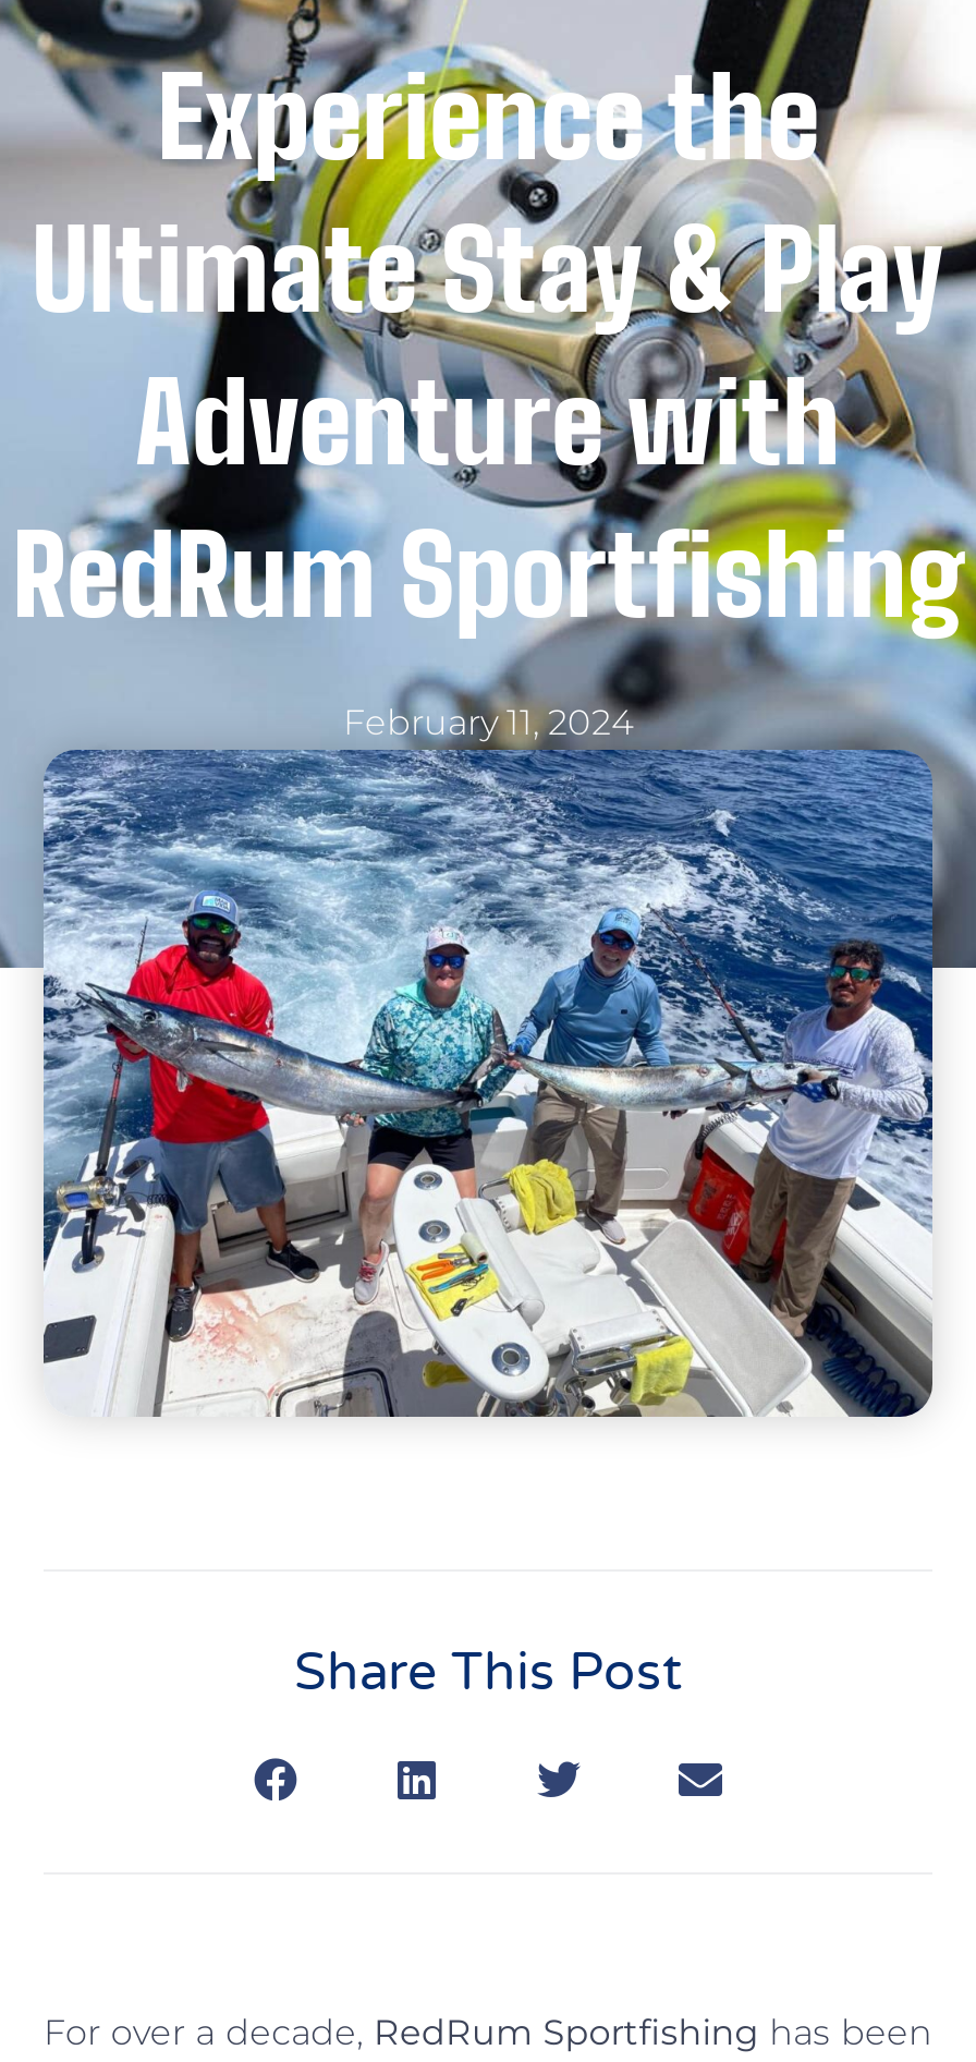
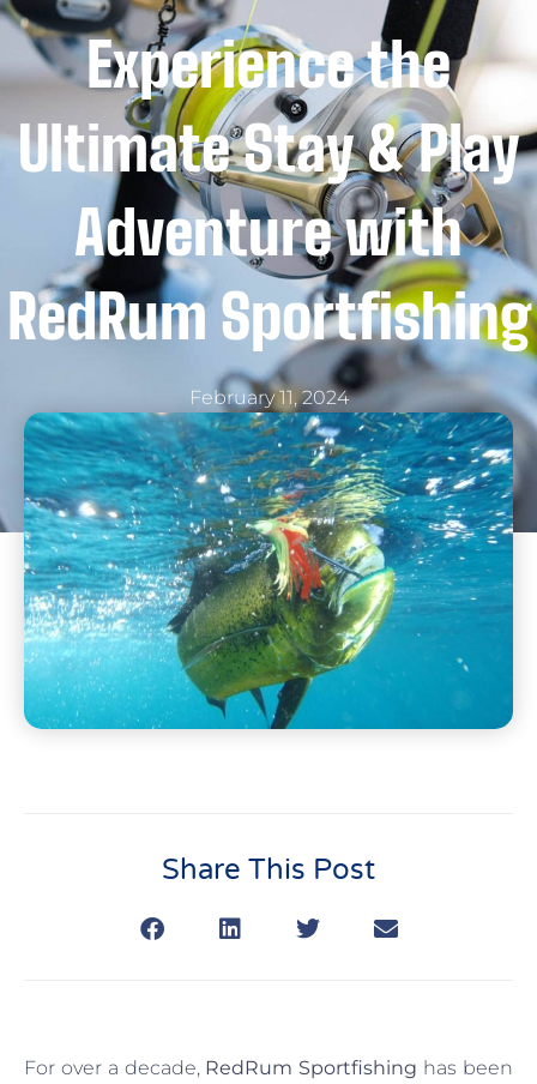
[41,750,935,1419] [image] -> [23,412,514,730] [image]

